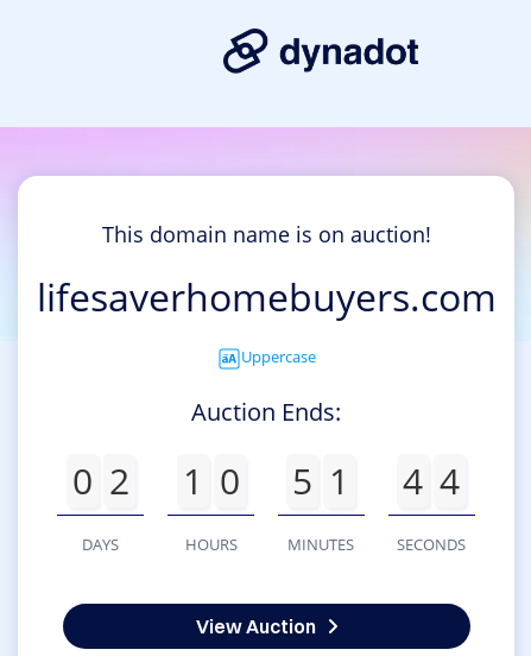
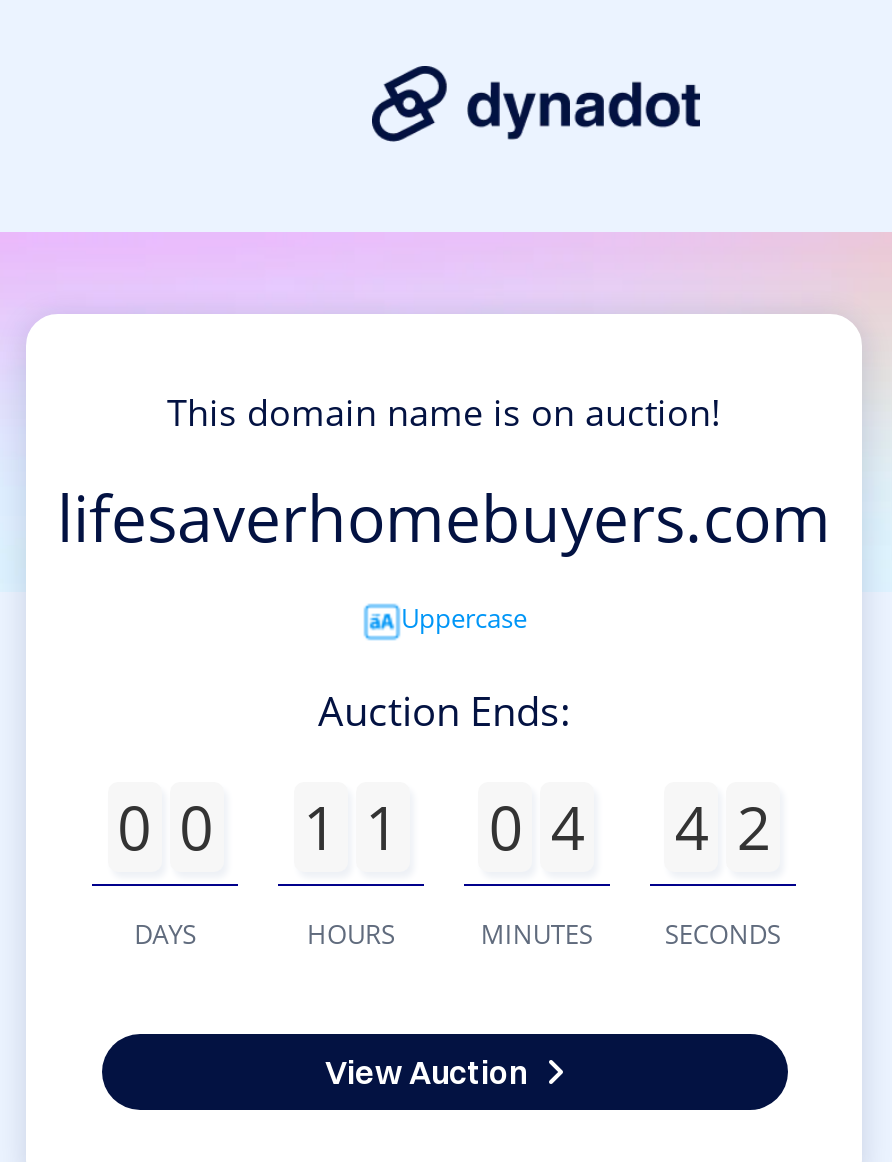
[72,456,129,505] 0 2 -> [117,786,213,868] 0 0
[182,456,239,505] 1 0 -> [303,786,399,868] 1 1
[293,456,350,505] 5 1 -> [489,786,585,868] 0 4
[403,456,460,505] 4 4 -> [675,786,771,868] 4 2

